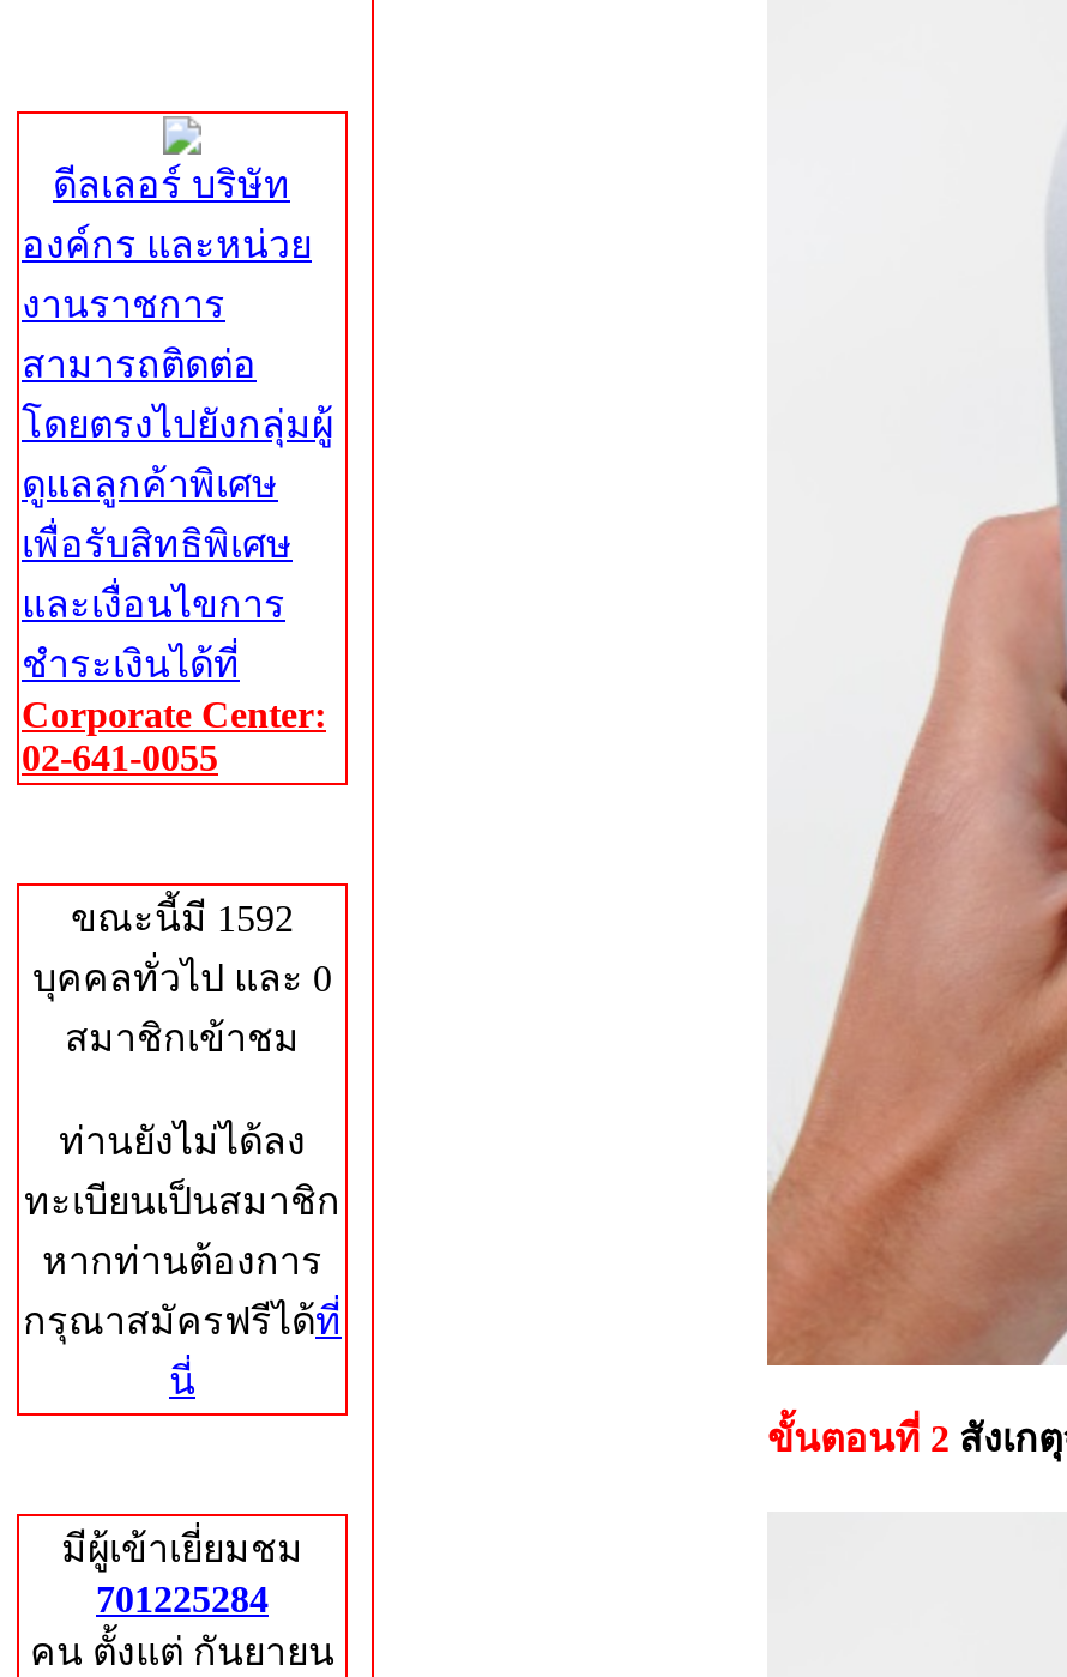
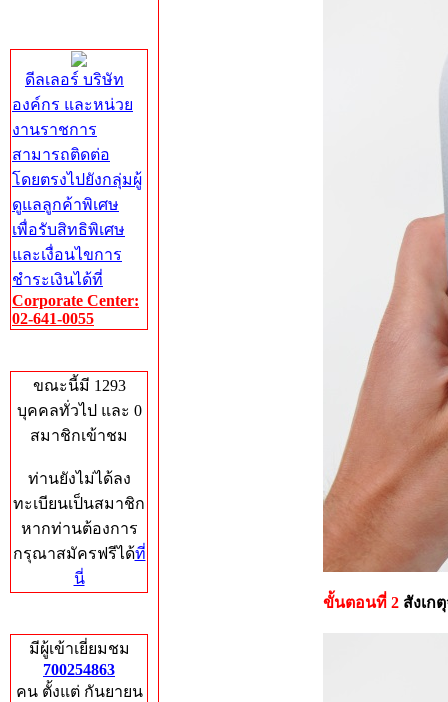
[71,898,294,939] ขณะนี้มี 1592 -> [32,377,125,394] ขณะนี้มี 1293
[96,1579,269,1619] 701225284 -> [43,661,115,678] 700254863

